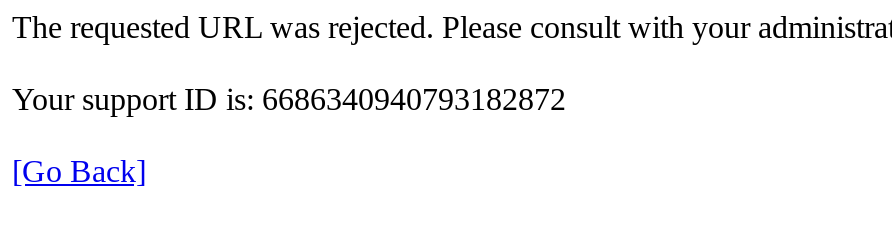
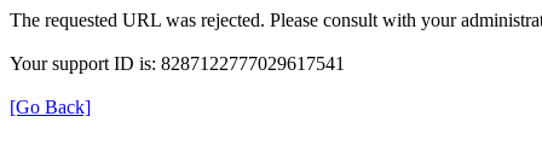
[12,82,566,116] Your support ID is: 6686340940793182872 -> [10,53,345,74] Your support ID is: 8287122777029617541

